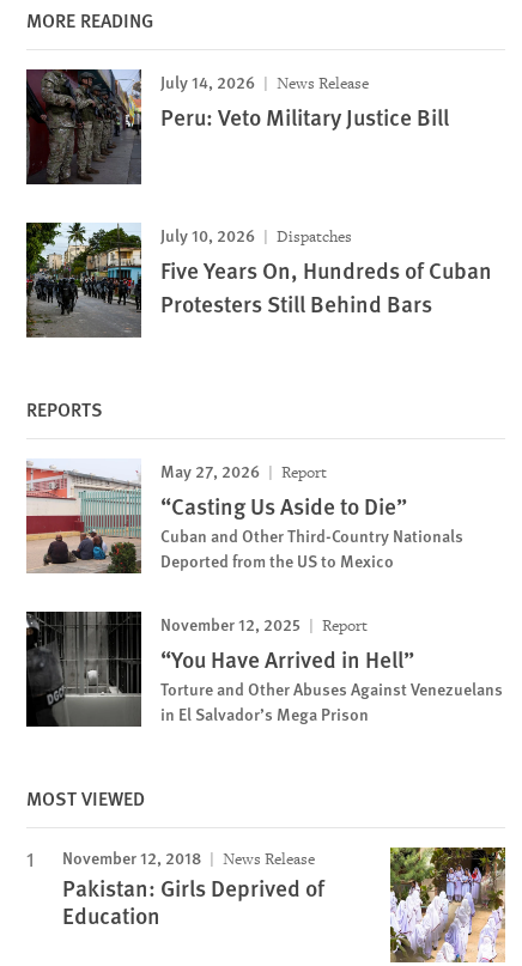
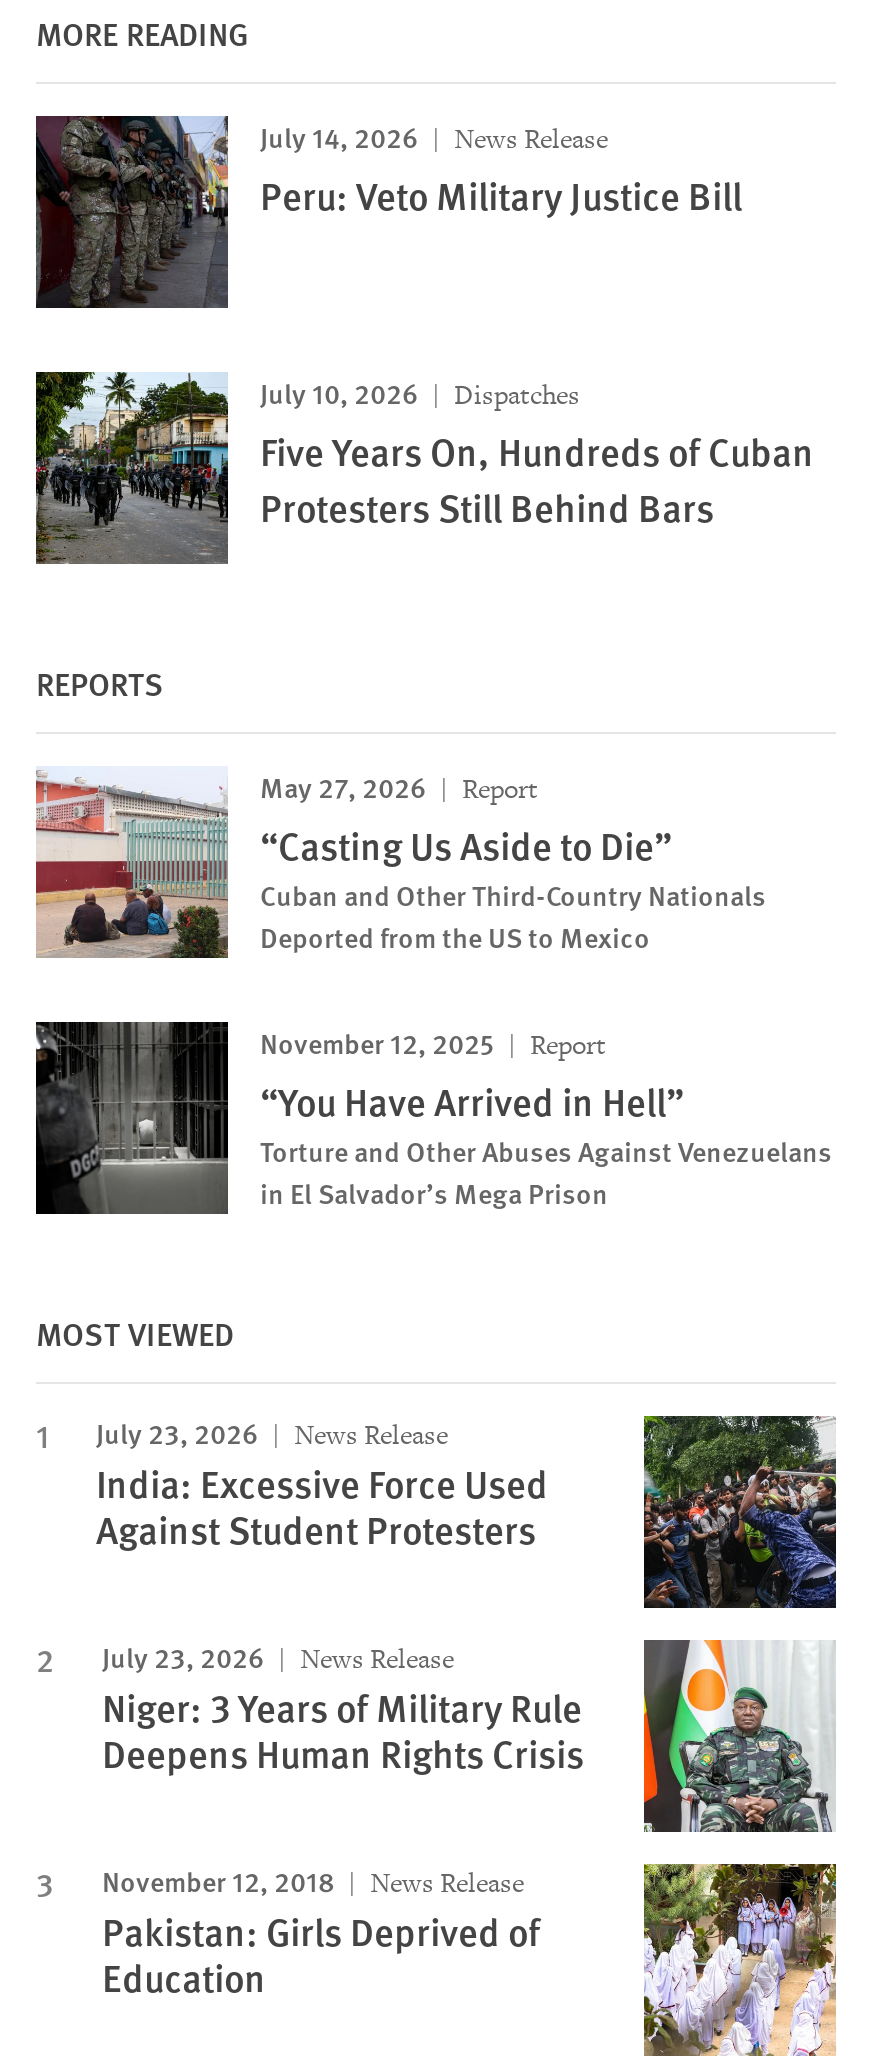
none -> [96,1411,838,1779] [image] | July 23, 2026 | News Release | India: Excessive Force Used | Against Student Protesters | July 23, 2026 | News Release | Niger: 3 Years of Military Rule | Deepens Human Rights Crisis
none -> [642,1638,836,1834] [image]

